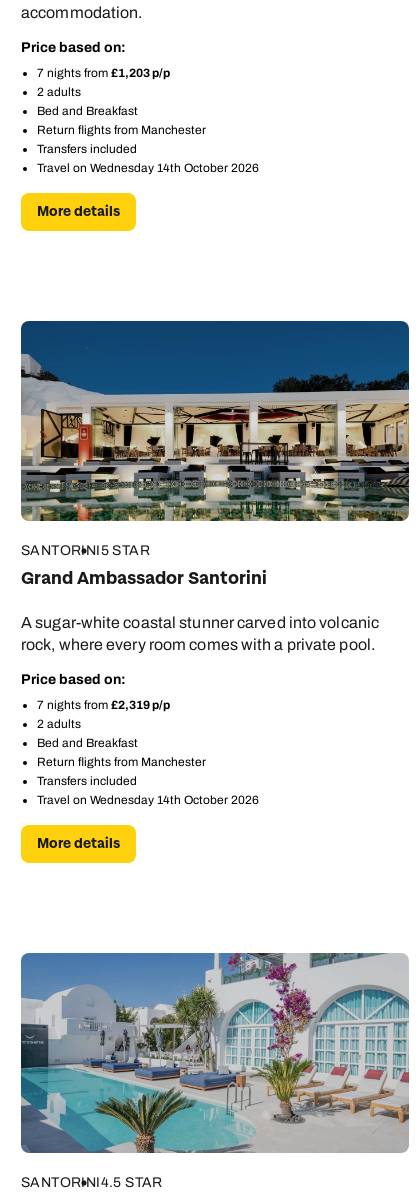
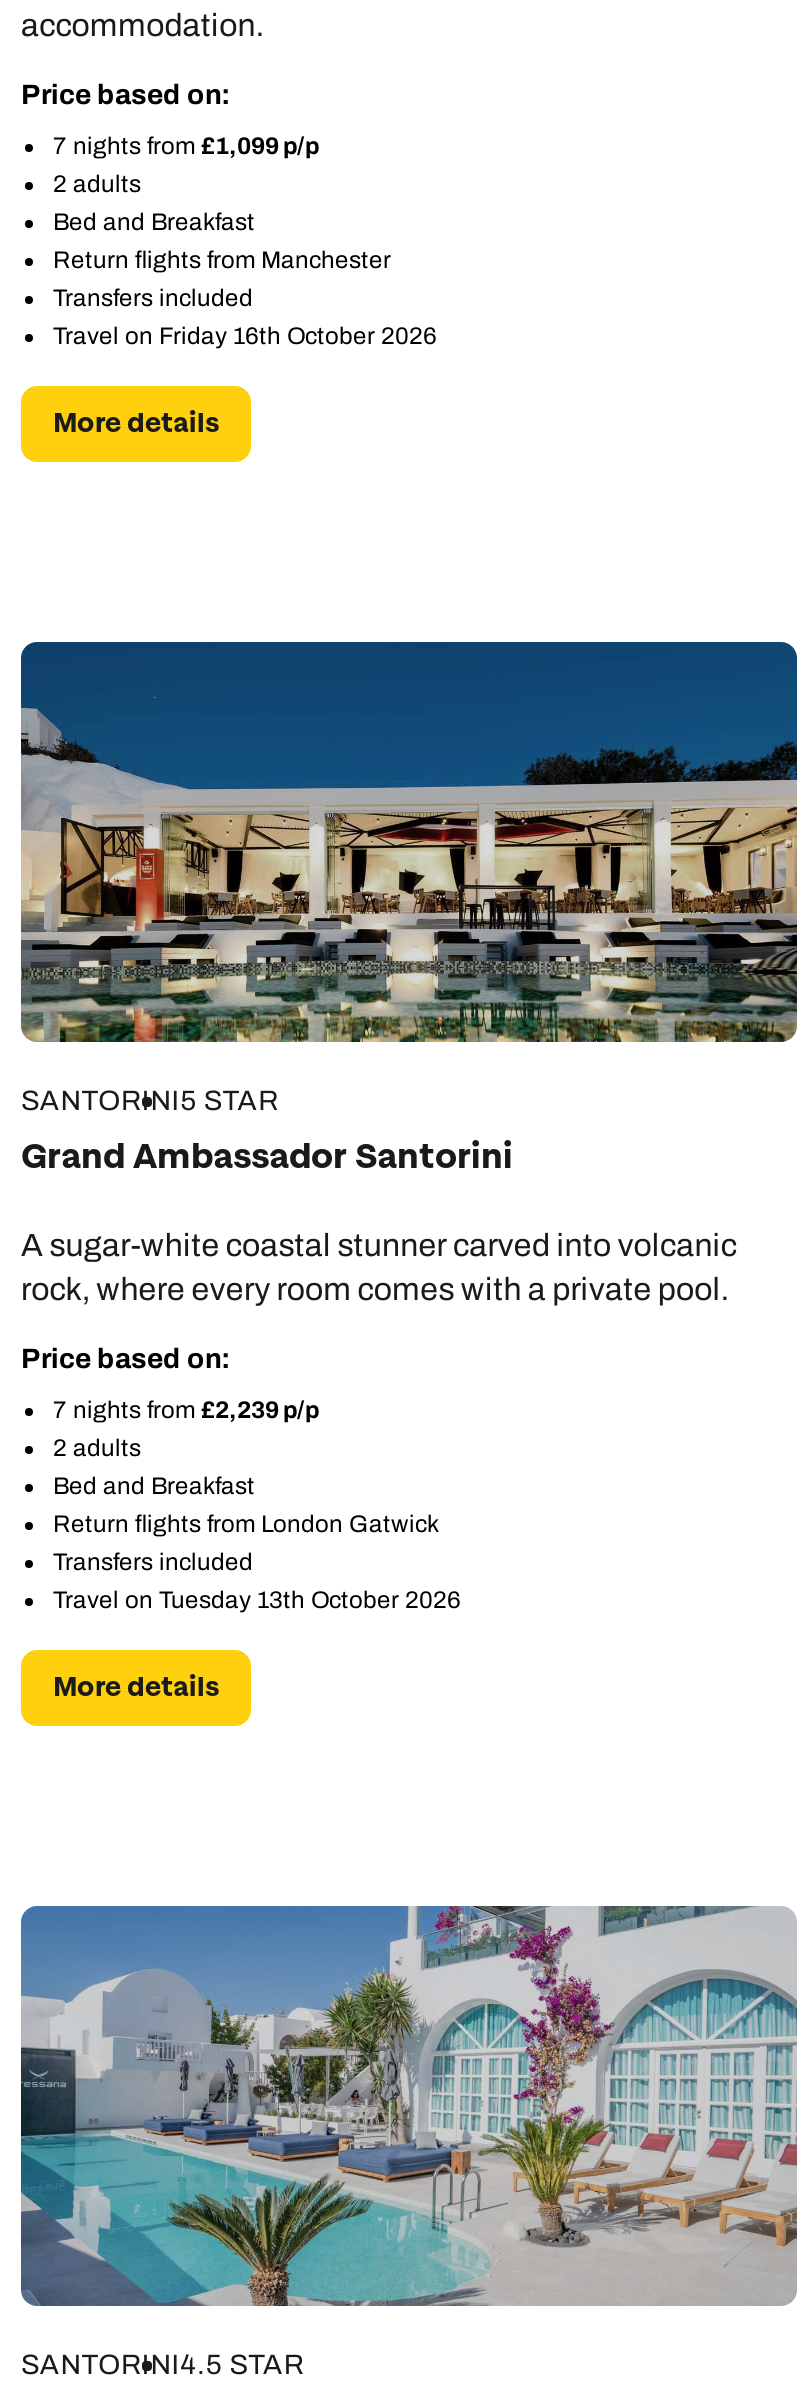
[37,66,170,80] 7 nights from £1,203 p/p -> [53,132,319,160] 7 nights from £1,099 p/p
[37,161,259,175] Travel on Wednesday 14th October 2026 -> [53,322,437,350] Travel on Friday 16th October 2026
[37,698,170,712] 7 nights from £2,319 p/p -> [53,1396,319,1424] 7 nights from £2,239 p/p
[37,755,206,769] Return flights from Manchester -> [53,1510,439,1538] Return flights from London Gatwick
[37,793,259,807] Travel on Wednesday 14th October 2026 -> [53,1586,461,1614] Travel on Tuesday 13th October 2026

